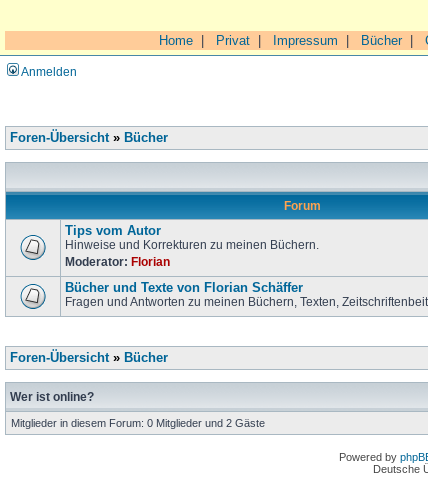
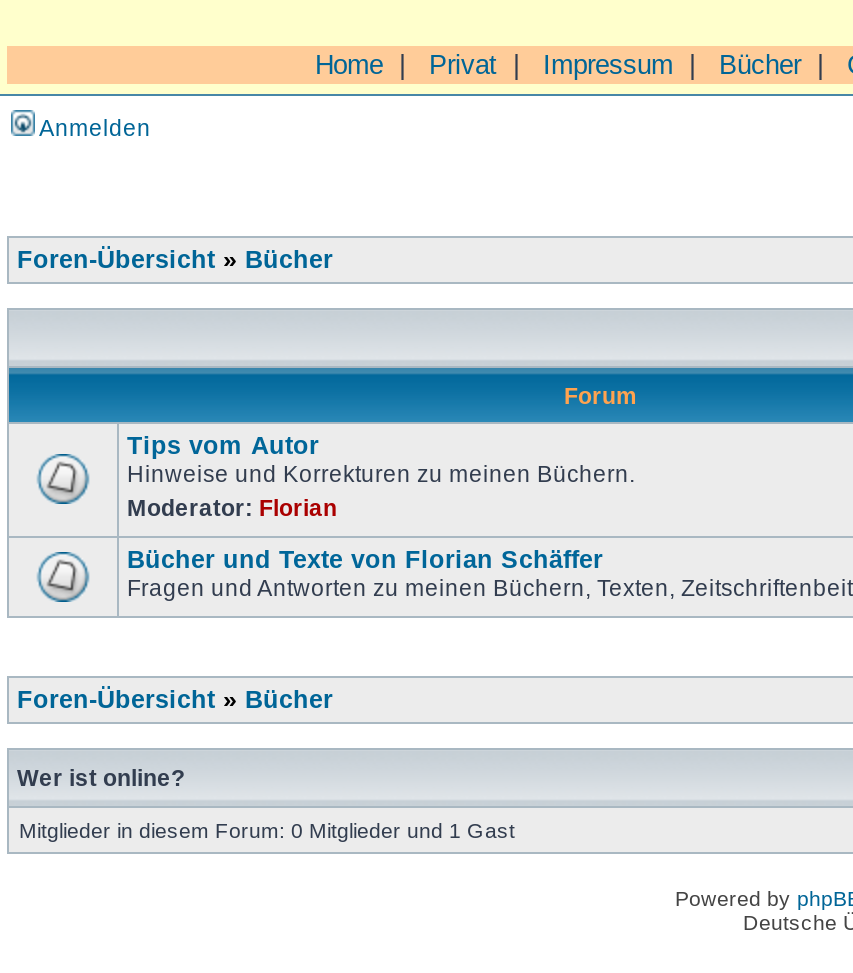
[11,417,265,429] Mitglieder in diesem Forum: 0 Mitglieder und 2 Gäste -> [19,818,515,842] Mitglieder in diesem Forum: 0 Mitglieder und 1 Gast

